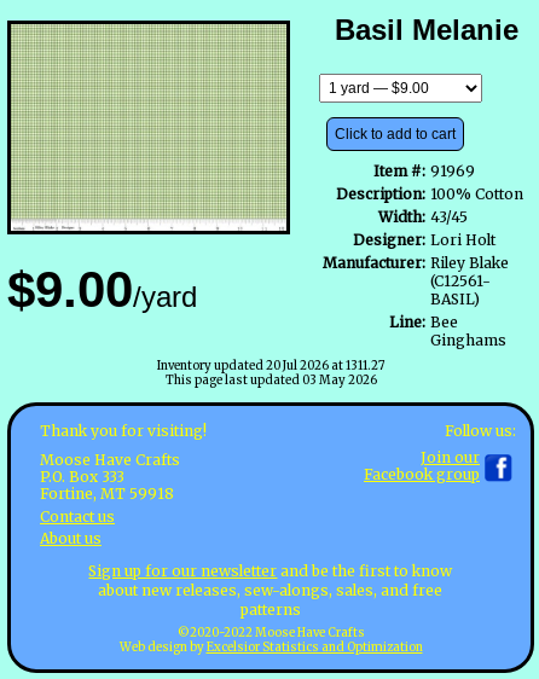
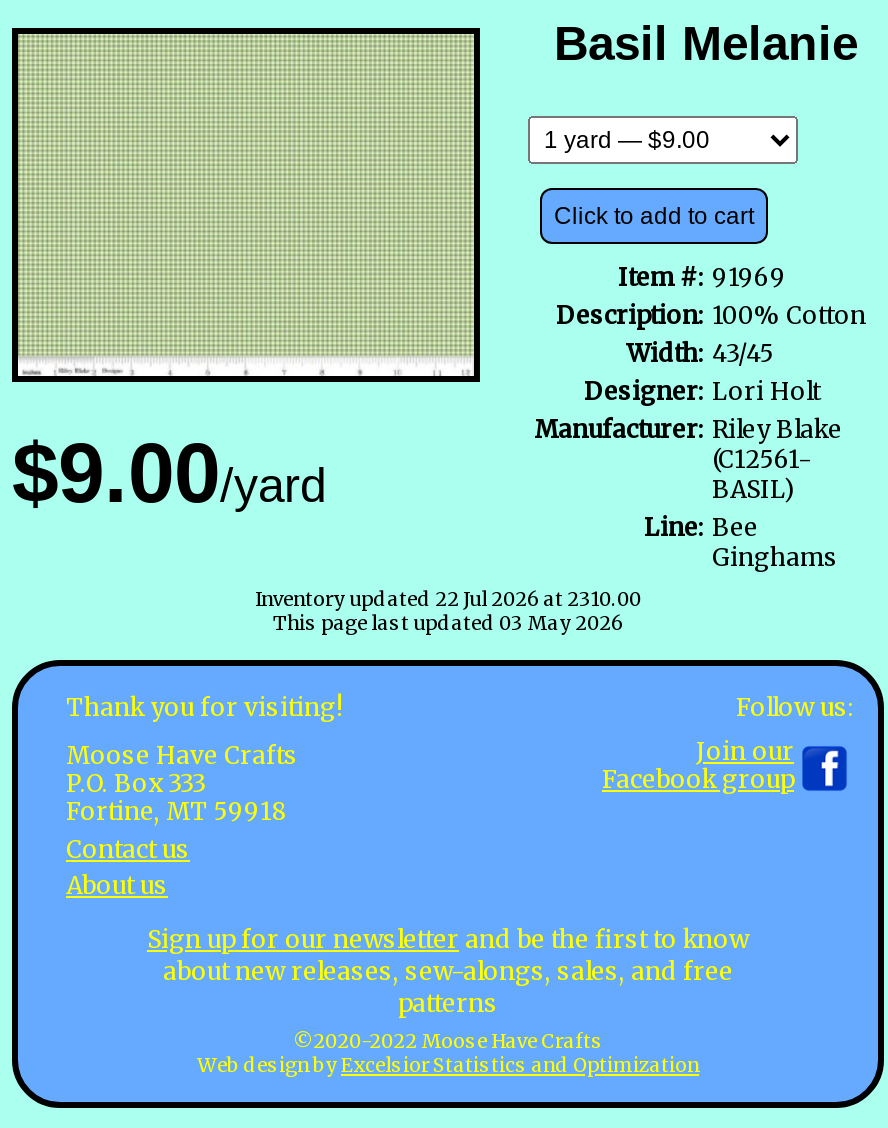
[157,359,384,373] Inventory updated 20 Jul 2026 at 1311.27 -> [255,588,641,612] Inventory updated 22 Jul 2026 at 2310.00

